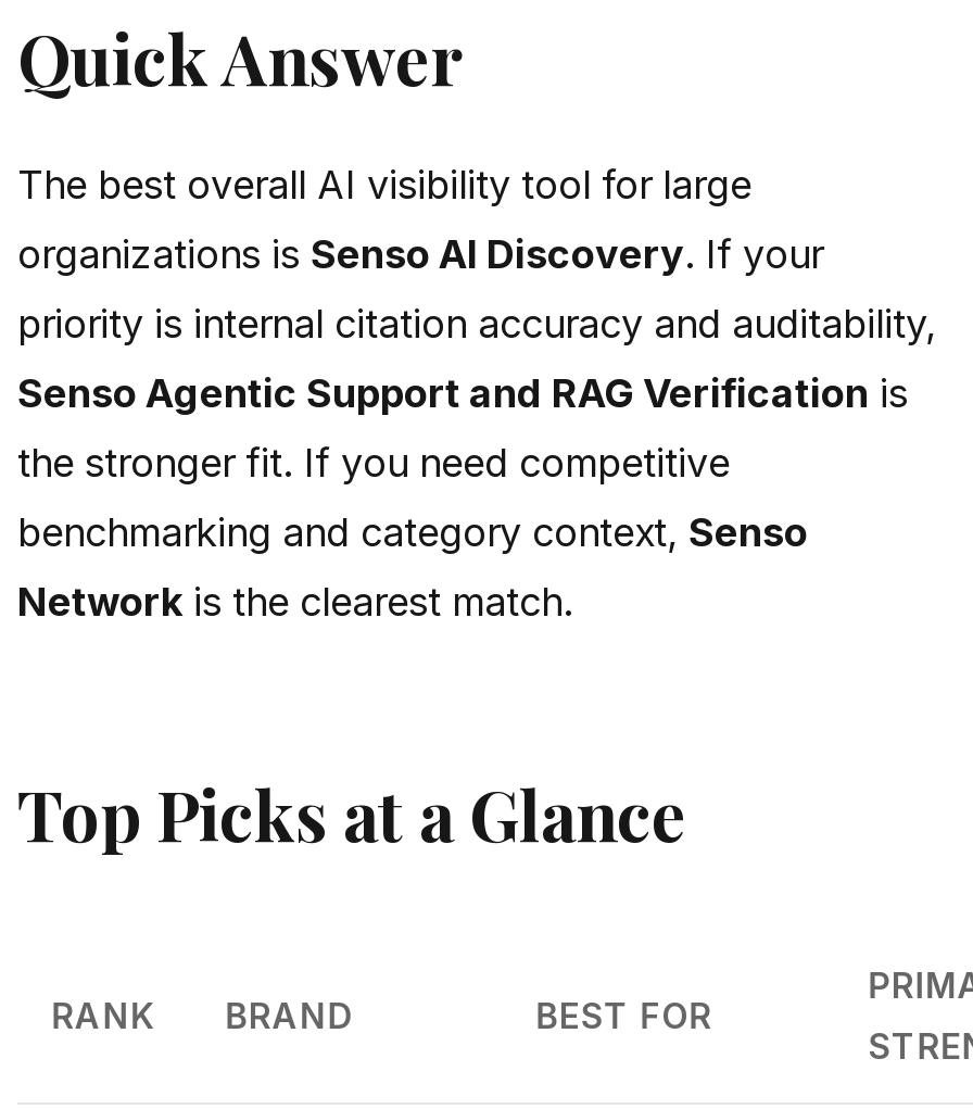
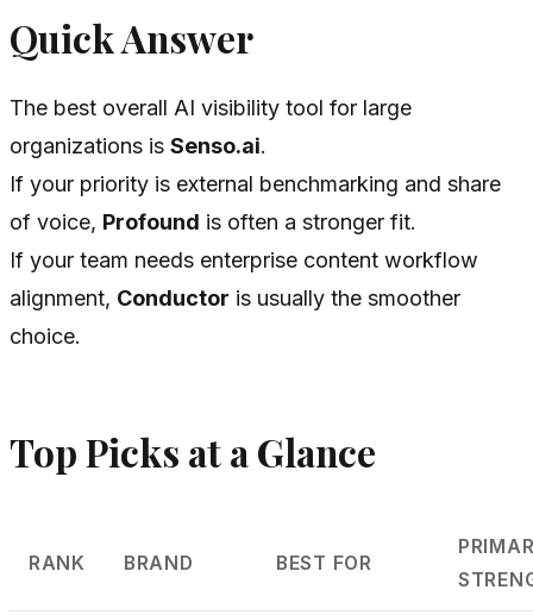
[17,230,823,276] organizations is Senso AI Discovery. If your -> [10,133,266,158] organizations is Senso.ai.
[17,300,936,345] priority is internal citation accuracy and auditability, -> [10,171,501,196] If your priority is external benchmarking and share
[17,369,908,415] Senso Agentic Support and RAG Verification is -> [10,209,416,234] of voice, Profound is often a stronger fit.
[17,439,730,484] the stronger fit. If you need competitive -> [10,247,478,272] If your team needs enterprise content workflow
[17,508,808,554] benchmarking and category context, Senso -> [10,285,460,310] alignment, Conductor is usually the smoother
[17,578,573,623] Network is the clearest match. -> [10,323,81,348] choice.

